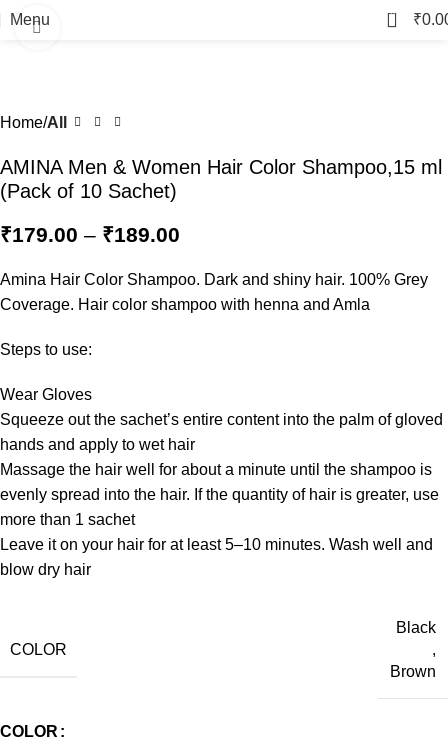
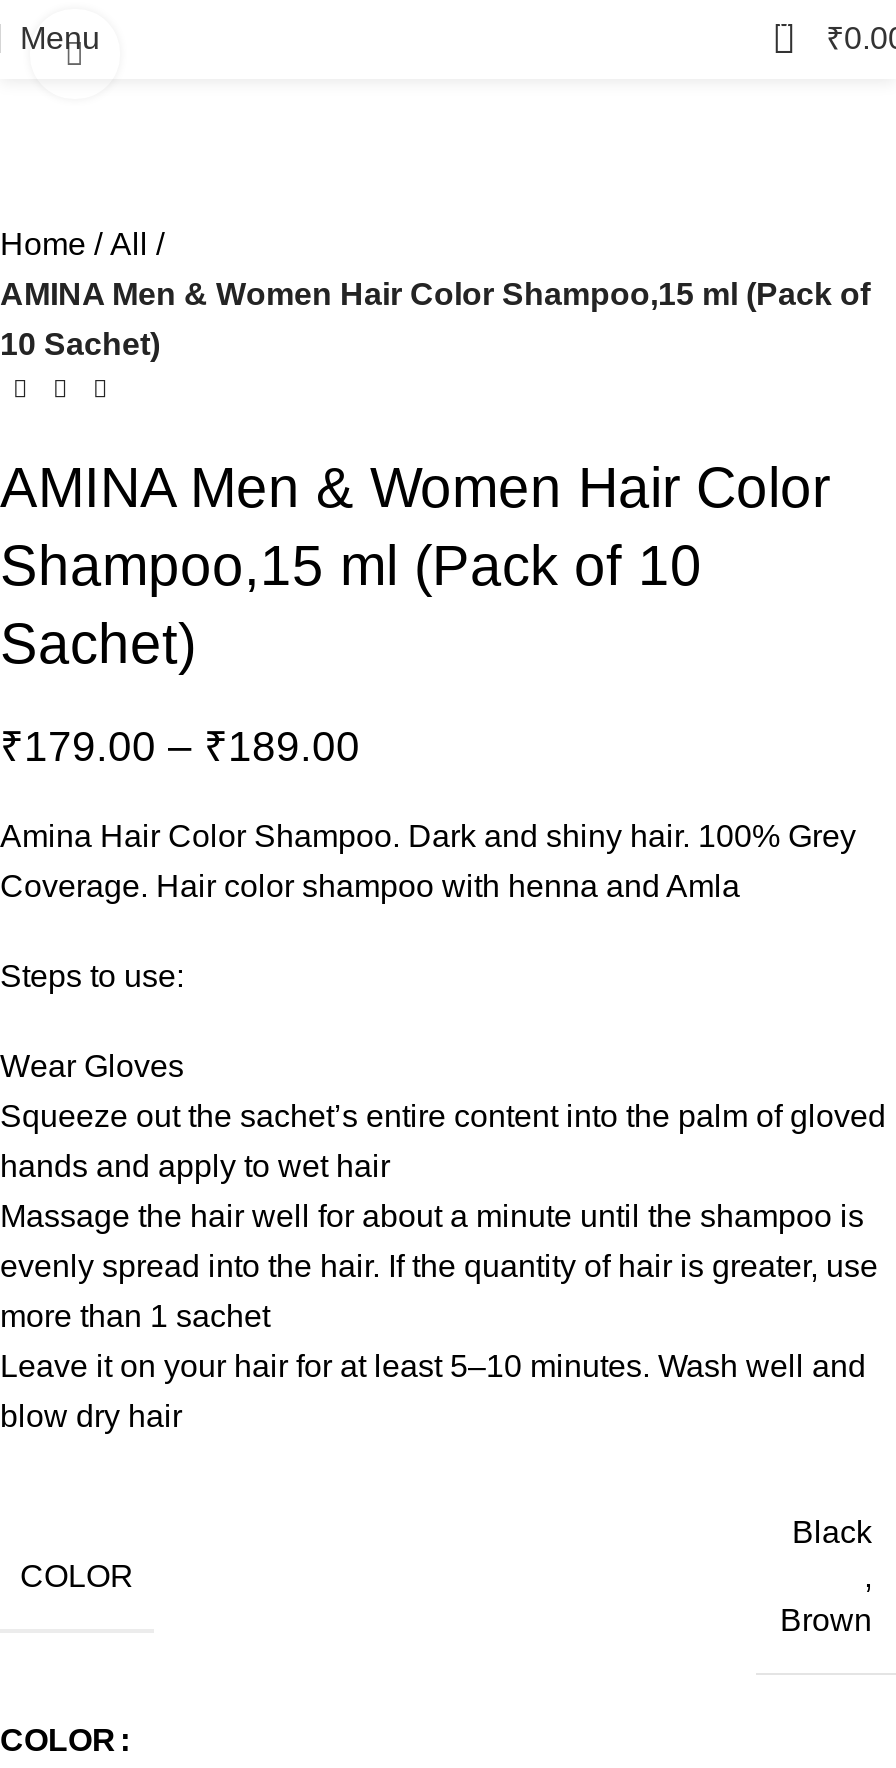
[0,114,442,202] Home All | AMINA Men & Women Hair Color Shampoo,15 ml | (Pack of 10 Sachet) -> [0,227,870,675] Home | All | AMINA Men & Women Hair Color Shampoo,15 ml (Pack of | 10 Sachet) | AMINA Men & Women Hair Color | Shampoo,15 ml (Pack of 10 | Sachet)

